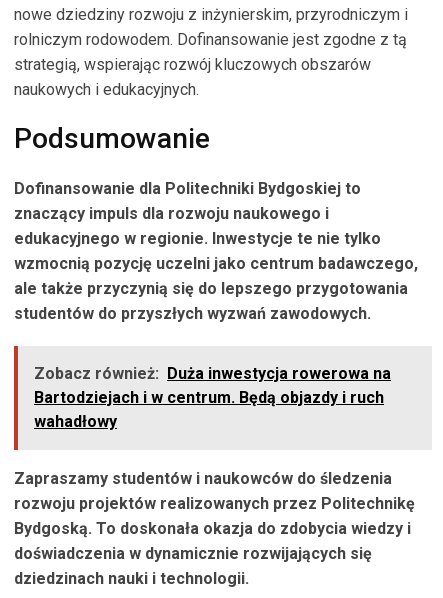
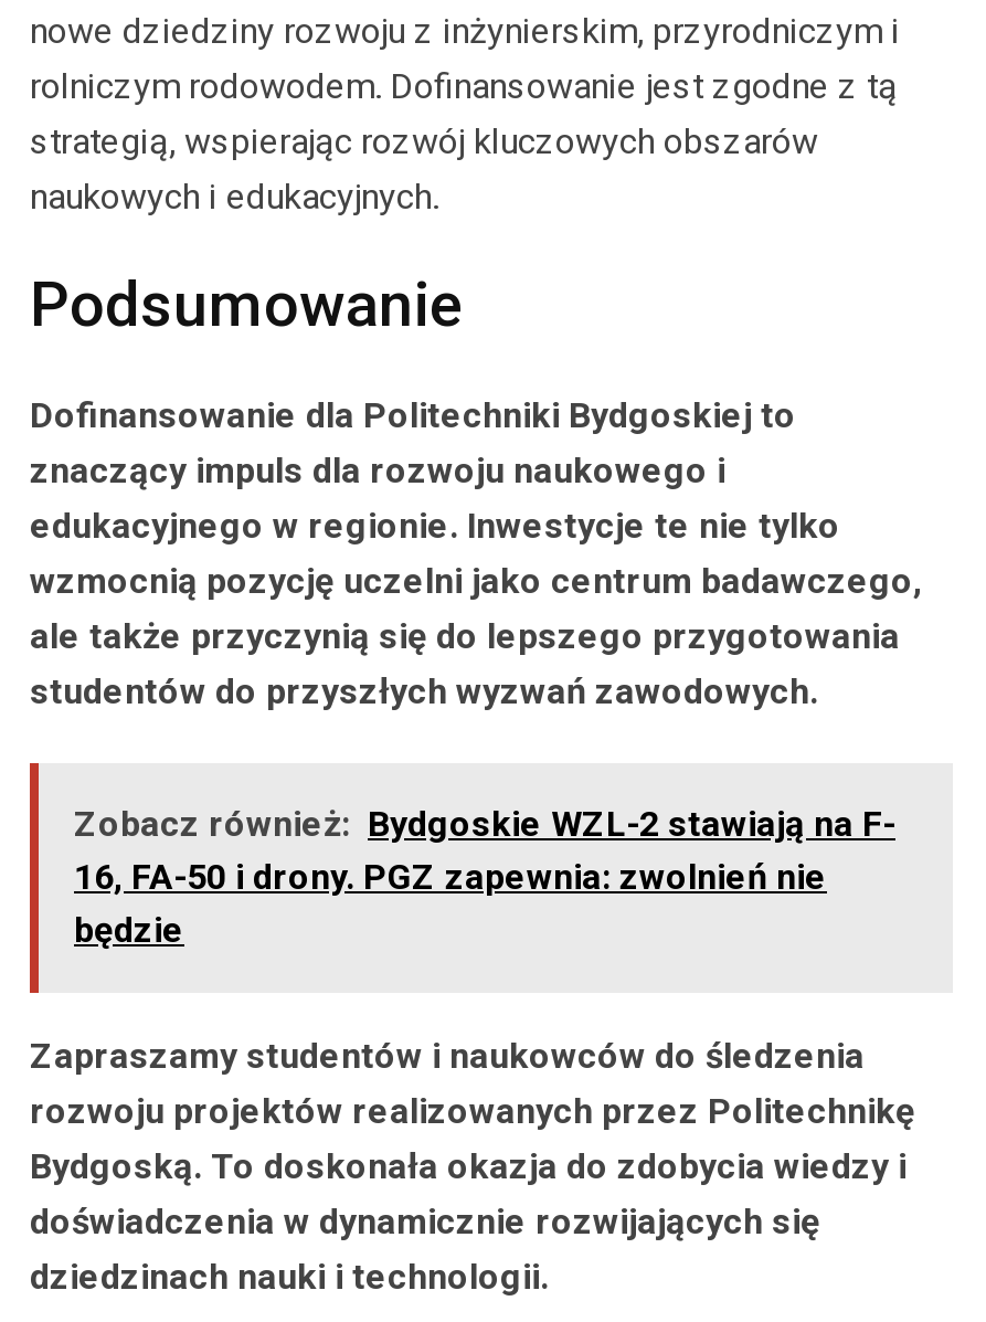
[34,364,391,431] Zobacz również: Duża inwestycja rowerowa na | Bartodziejach i w centrum. Będą objazdy i ruch | wahadłowy -> [74,802,895,950] Zobacz również: Bydgoskie WZL-2 stawiają na F- | 16, FA-50 i drony. PGZ zapewnia: zwolnień nie | będzie

